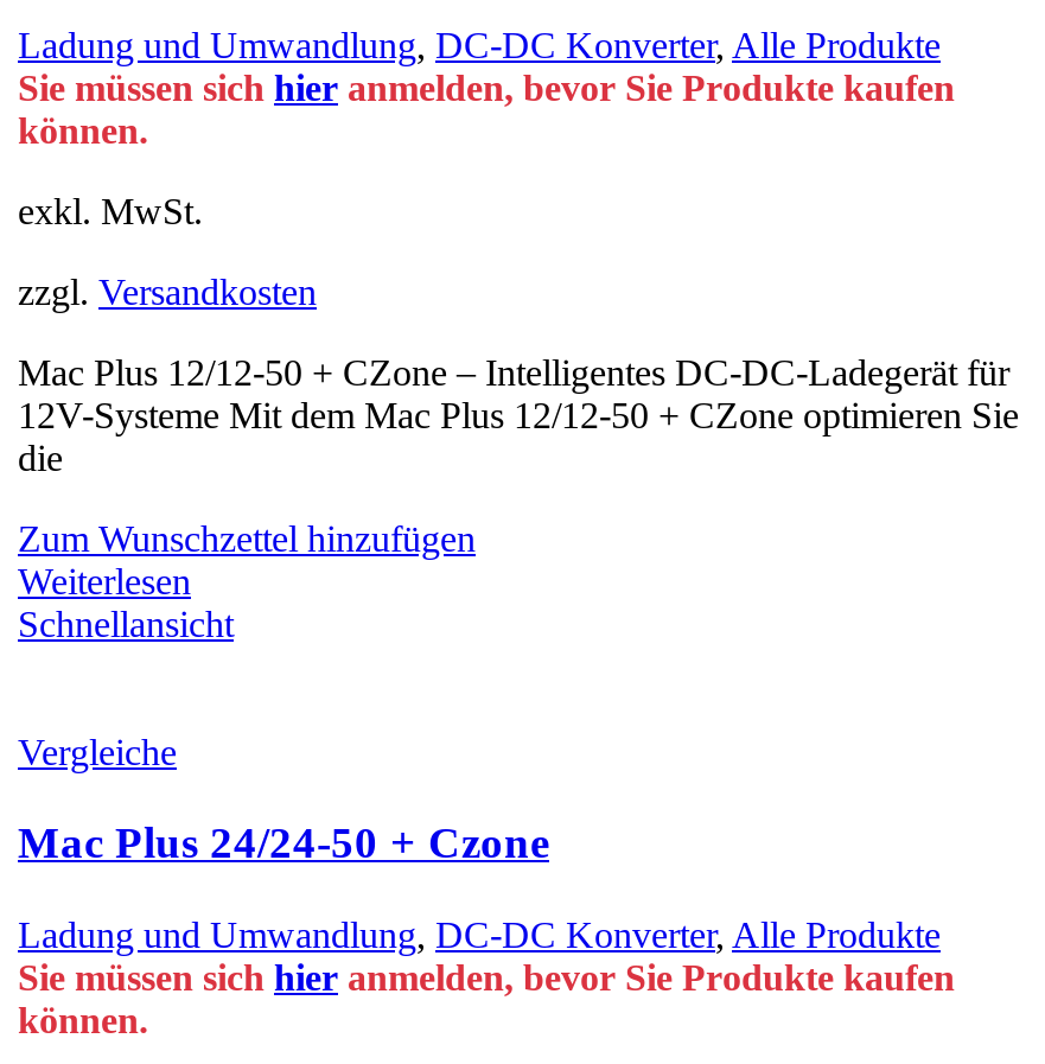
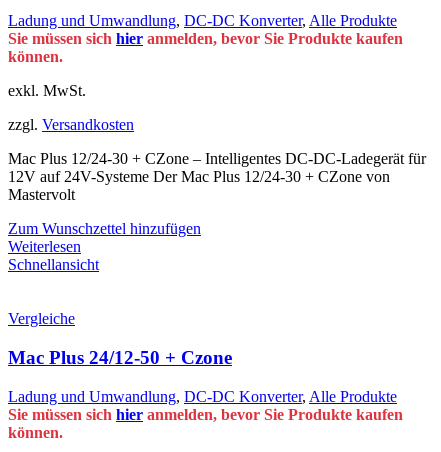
[18,352,1019,477] Mac Plus 12/12-50 + CZone – Intelligentes DC-DC-Ladegerät für | 12V-Systeme Mit dem Mac Plus 12/12-50 + CZone optimieren Sie | die -> [8,150,426,203] Mac Plus 12/24-30 + CZone – Intelligentes DC-DC-Ladegerät für | 12V auf 24V-Systeme Der Mac Plus 12/24-30 + CZone von | Mastervolt
[18,818,549,868] Mac Plus 24/24-50 + Czone -> [8,347,232,368] Mac Plus 24/12-50 + Czone

